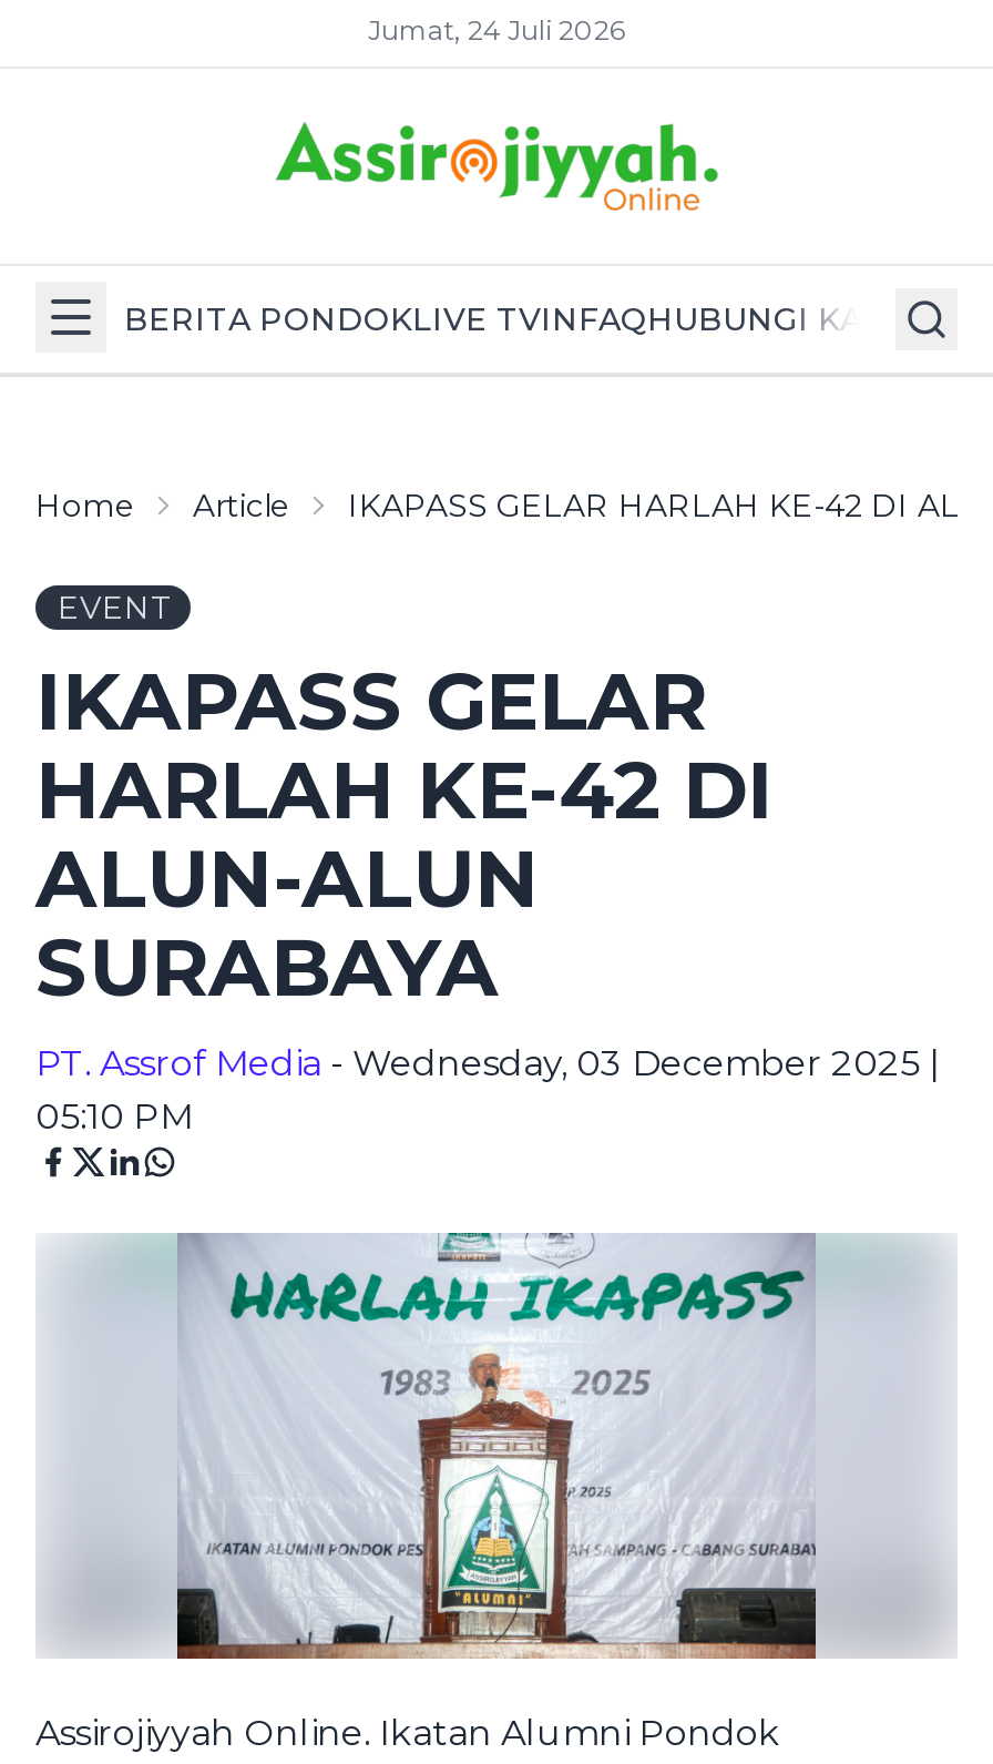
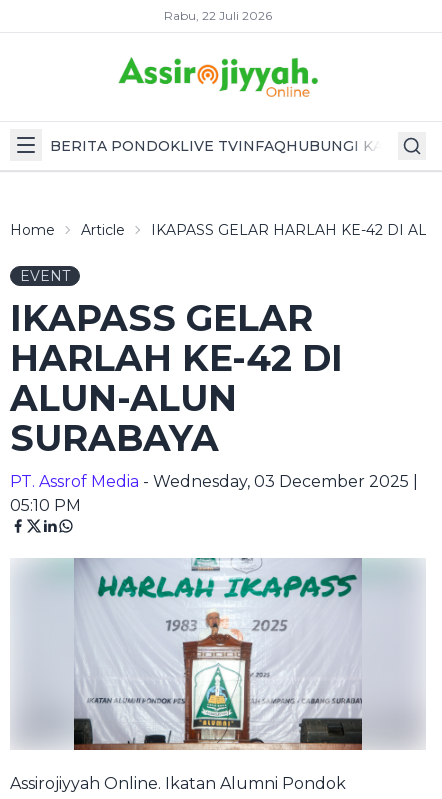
[368,13,625,47] Jumat, 24 Juli 2026 -> [164,8,272,23] Rabu, 22 Juli 2026

